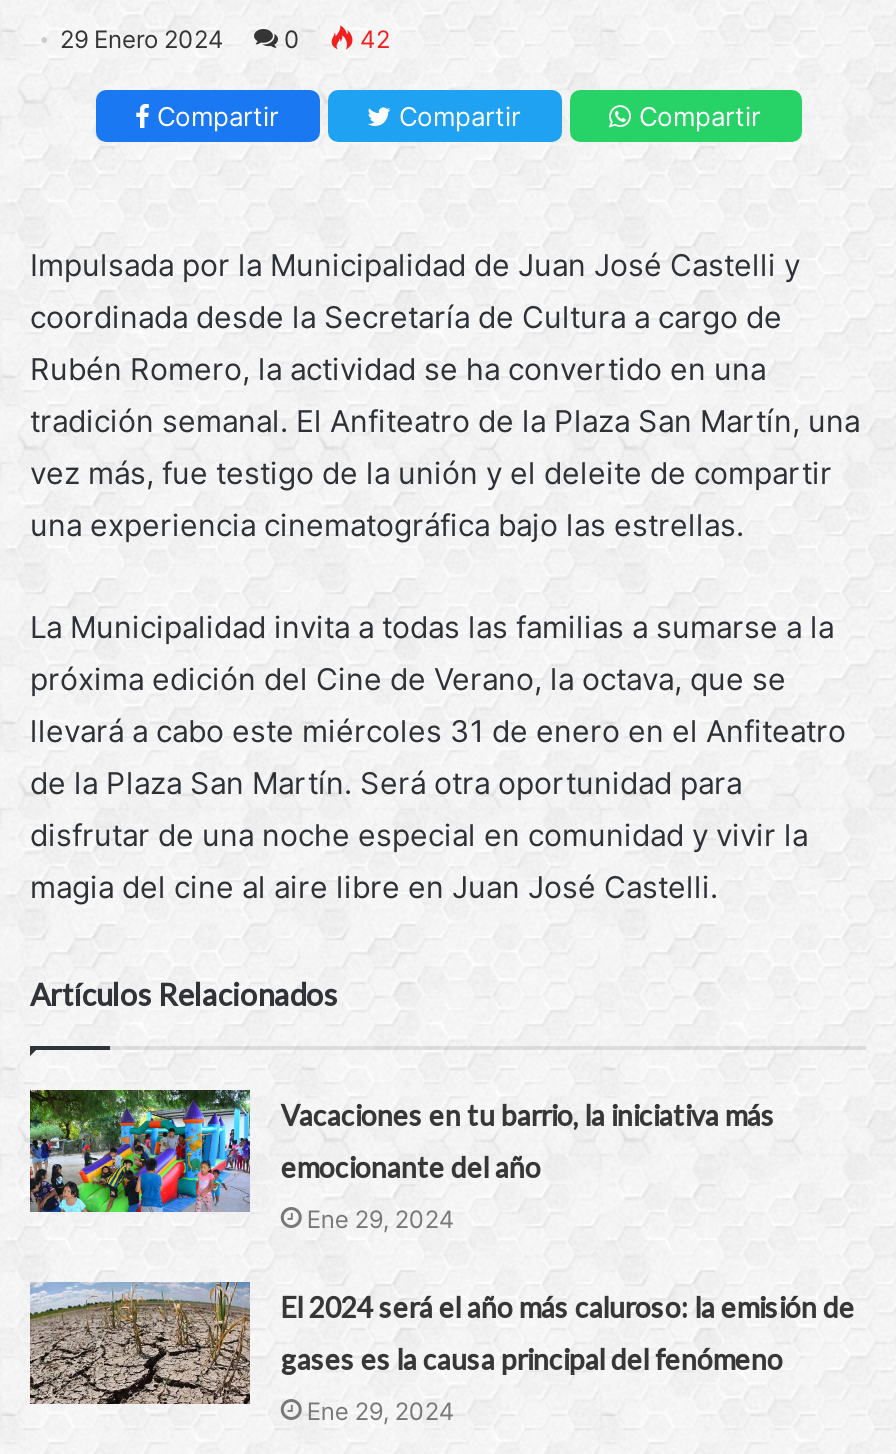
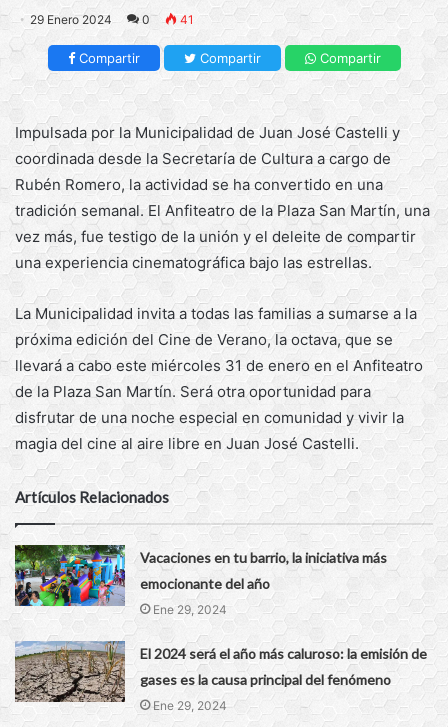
[60,23,390,53] 29 Enero 2024 0 42 -> [30,11,194,26] 29 Enero 2024 0 41

